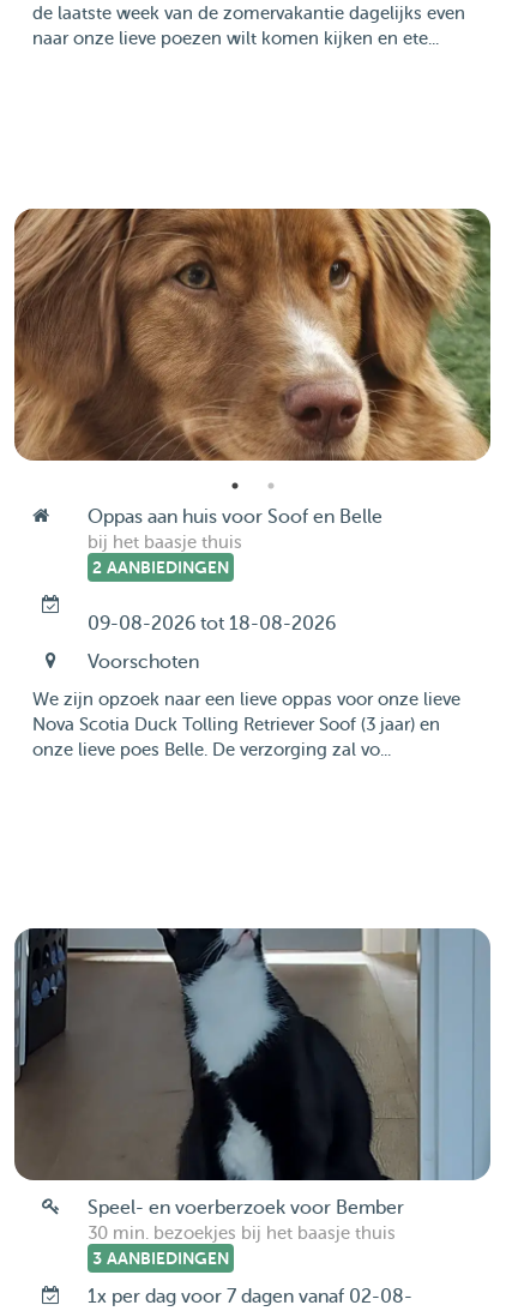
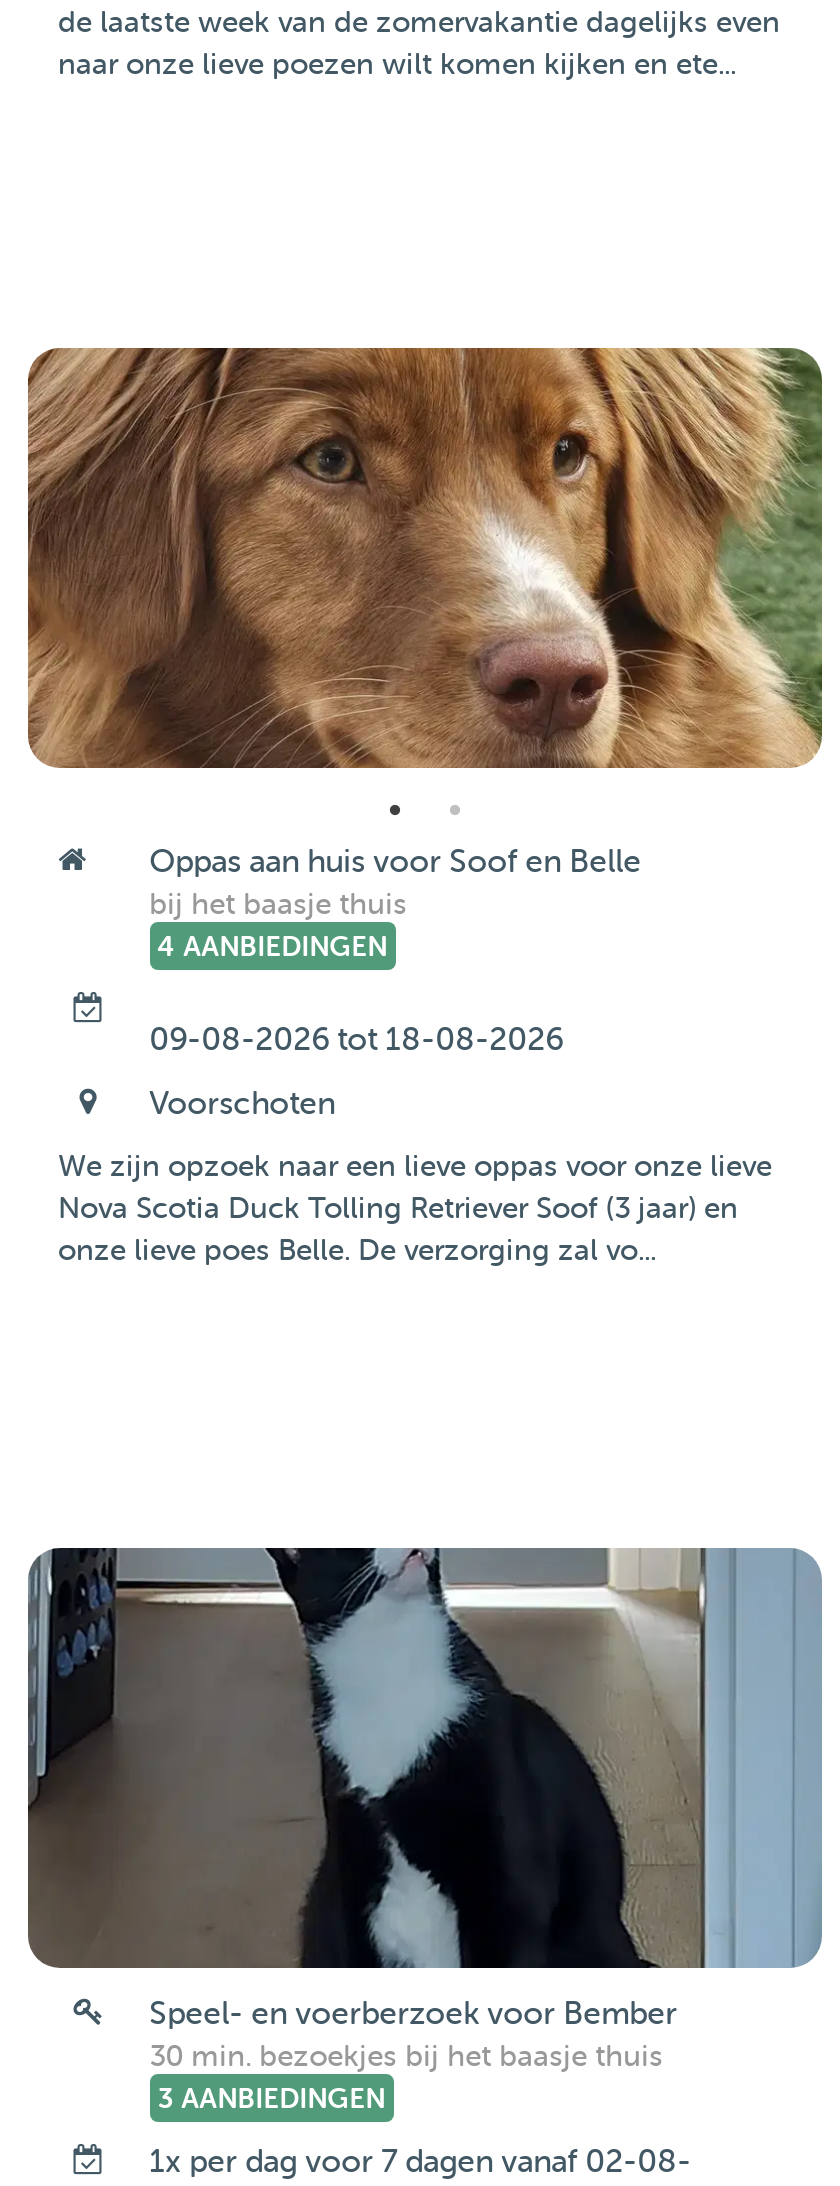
[92,558,229,577] 2 AANBIEDINGEN -> [157,930,387,962] 4 AANBIEDINGEN

